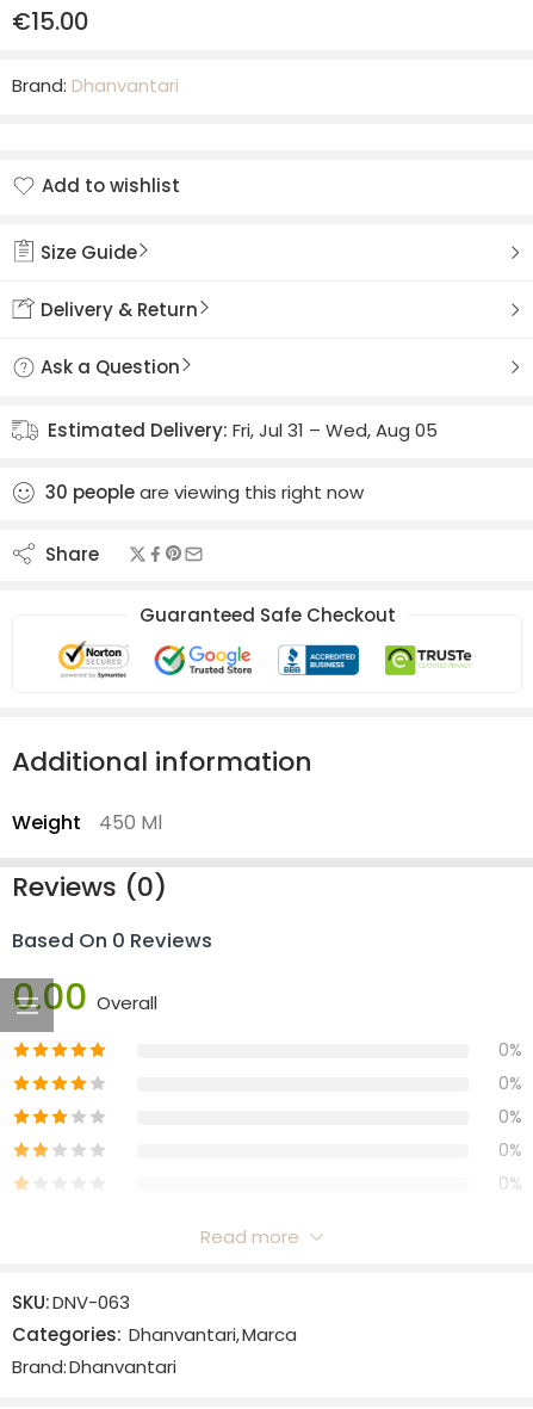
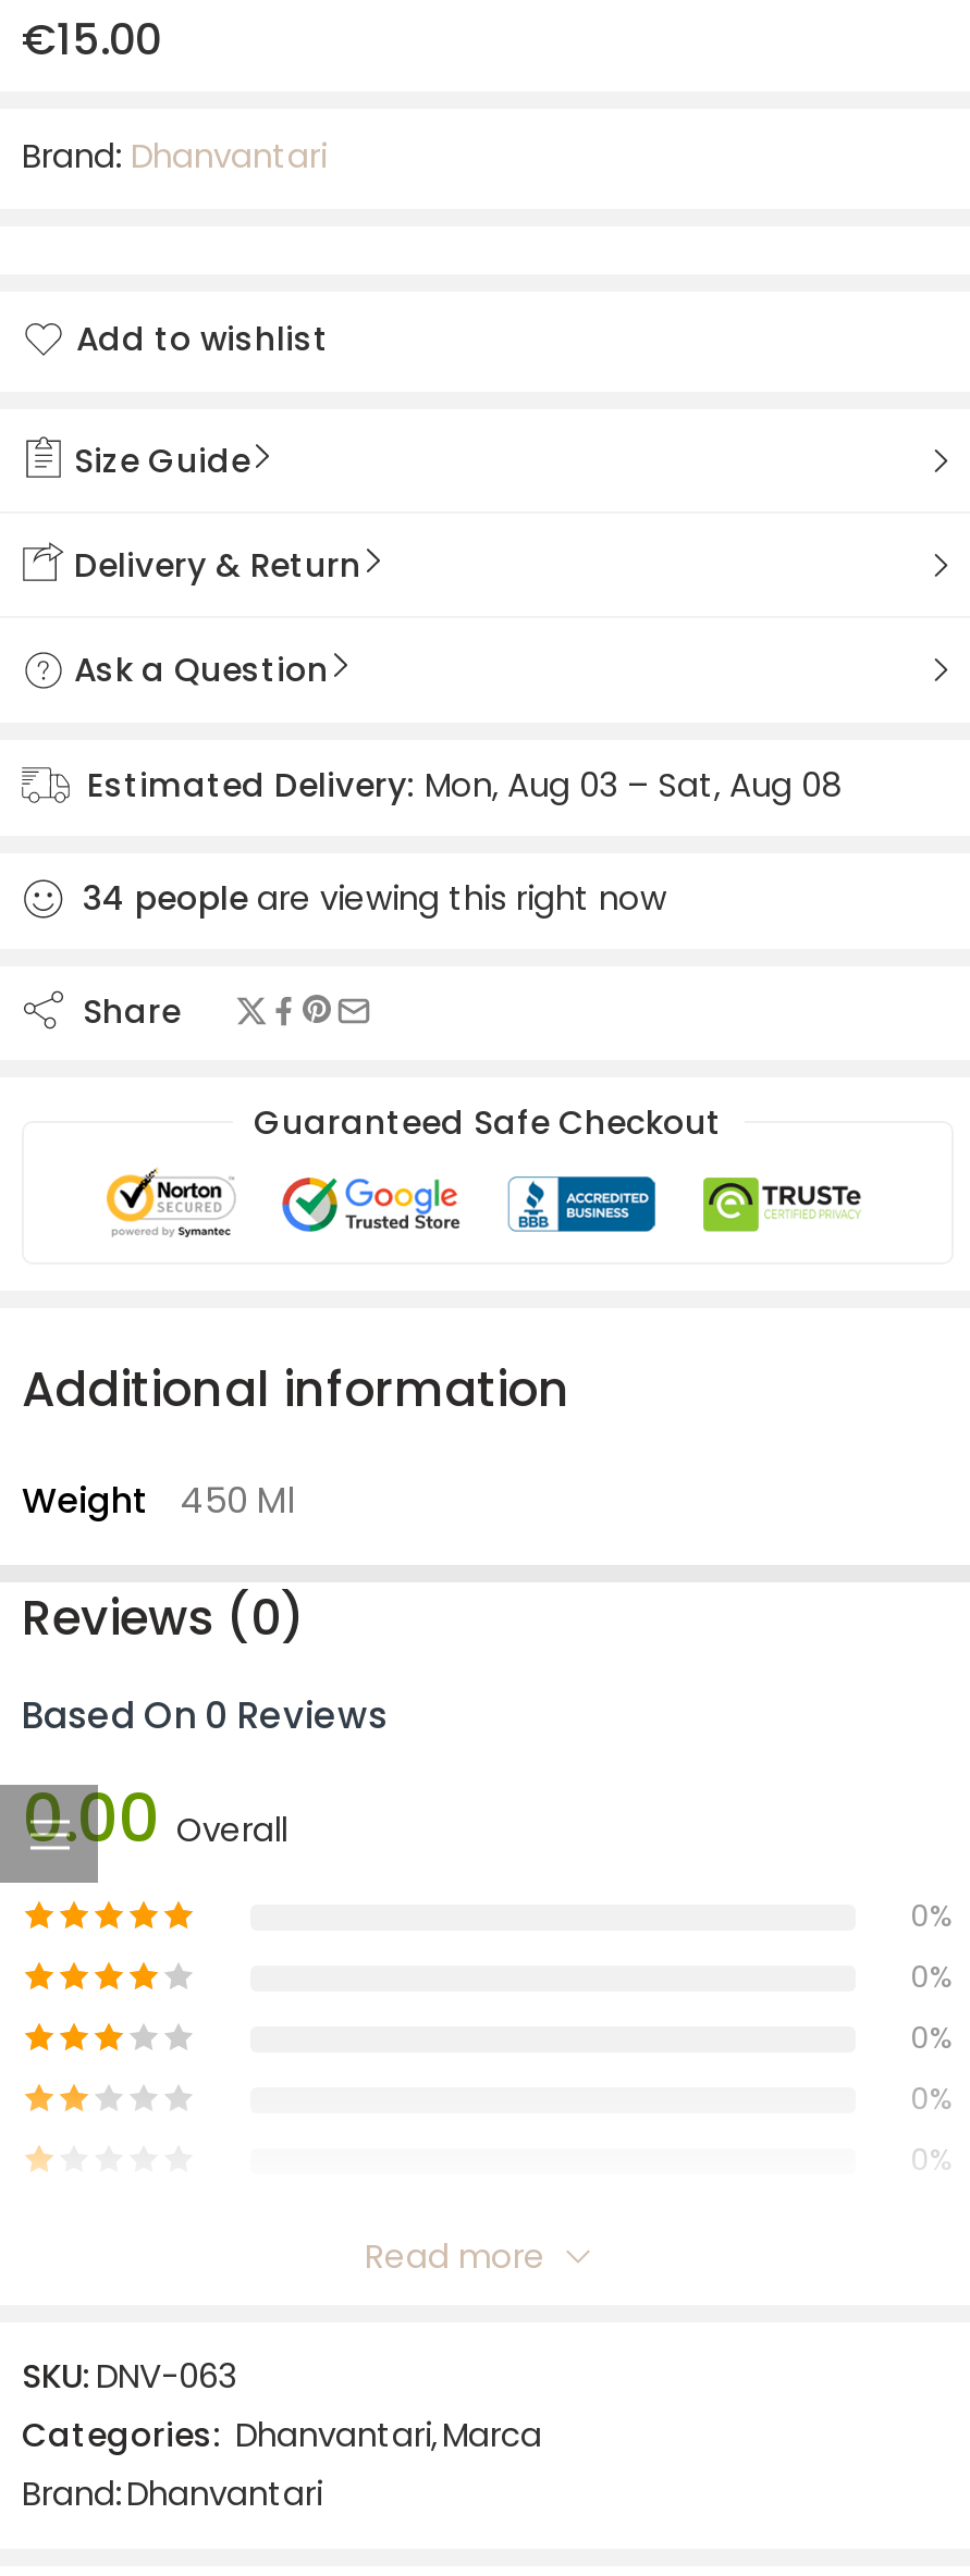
[48,417,438,442] Estimated Delivery: Fri, Jul 31 – Wed, Aug 05 -> [87,761,840,807] Estimated Delivery: Mon, Aug 03 – Sat, Aug 08
[45,479,364,504] 30 people are viewing this right now -> [83,875,666,920] 34 people are viewing this right now

